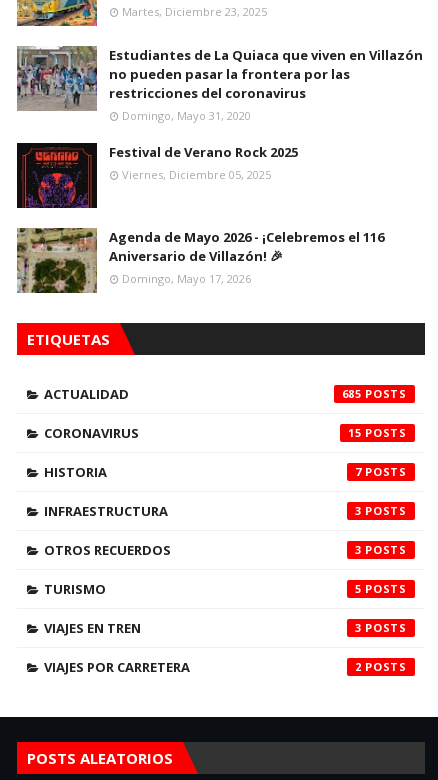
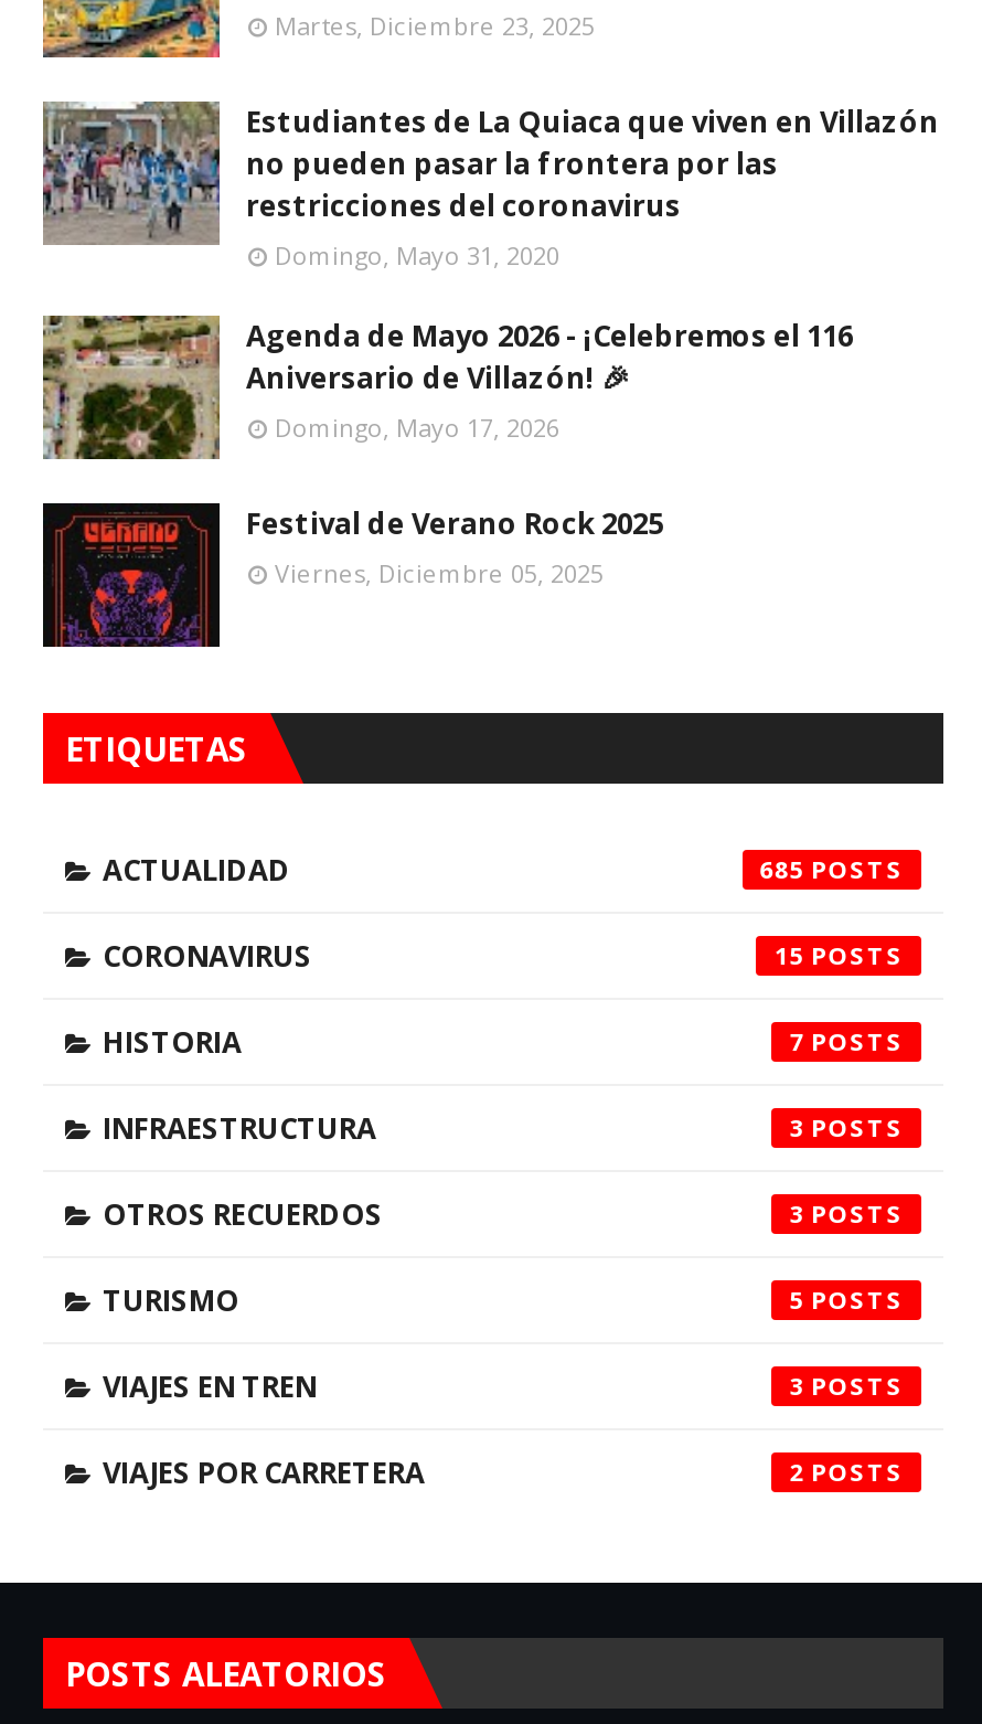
moved [16,142,298,209] -> [41,501,663,649]: [image] | Festival de Verano Rock 2025 | Viernes, Diciembre 05, 2025
moved [15,226,384,295] -> [39,311,853,464]: [image] | Agenda de Mayo 2026 - ¡Celebremos el 116 | Domingo, Mayo 17, 2026

